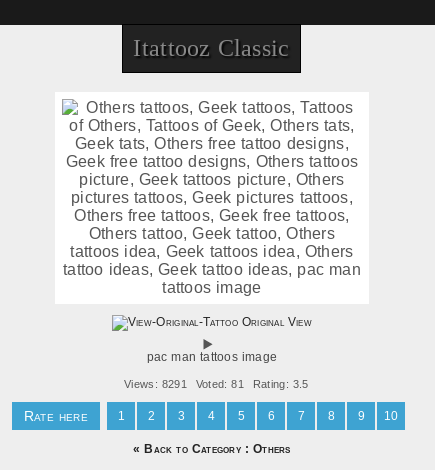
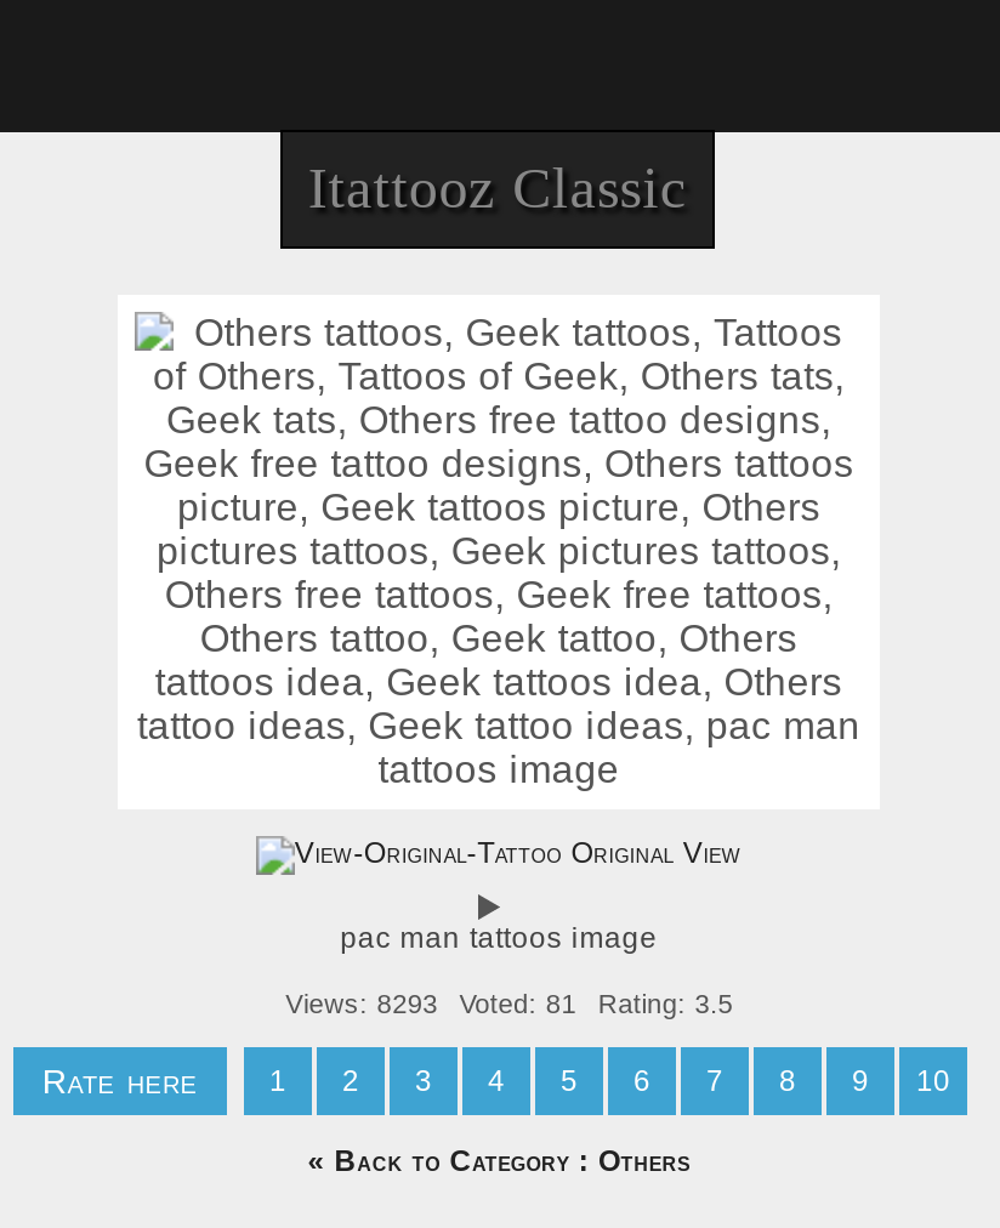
[124,377,309,389] Views: 8291 Voted: 81 Rating: 3.5 -> [286,988,733,1017] Views: 8293 Voted: 81 Rating: 3.5

